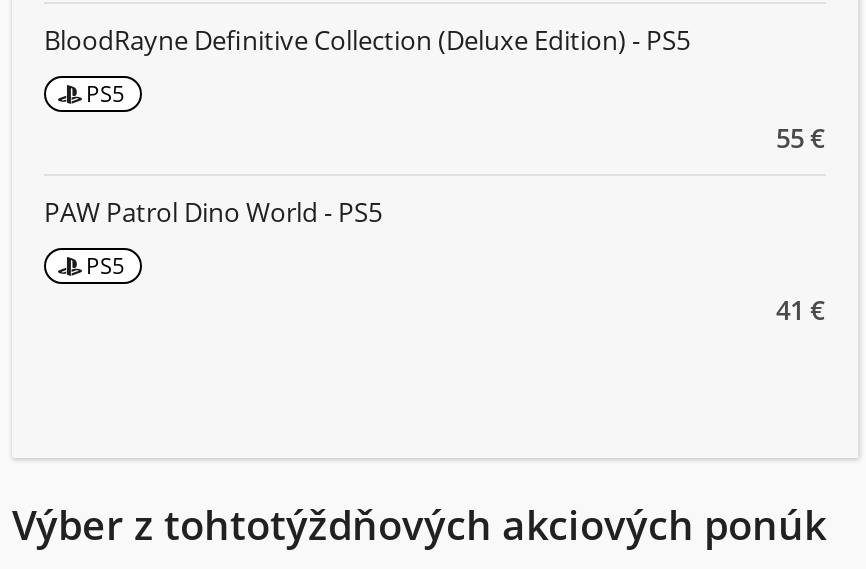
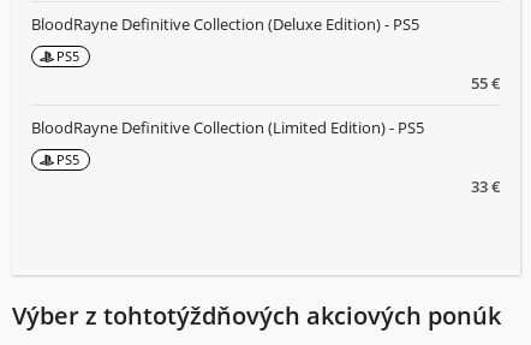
[44,194,382,230] PAW Patrol Dino World - PS5 -> [31,117,424,138] BloodRayne Definitive Collection (Limited Edition) - PS5
[776,292,826,328] 41 € -> [471,176,501,197] 33 €

